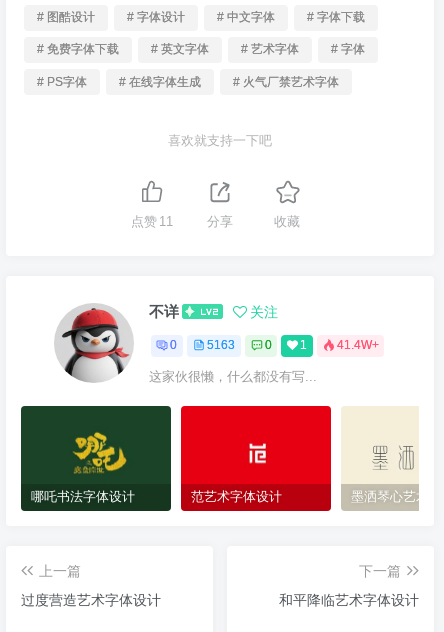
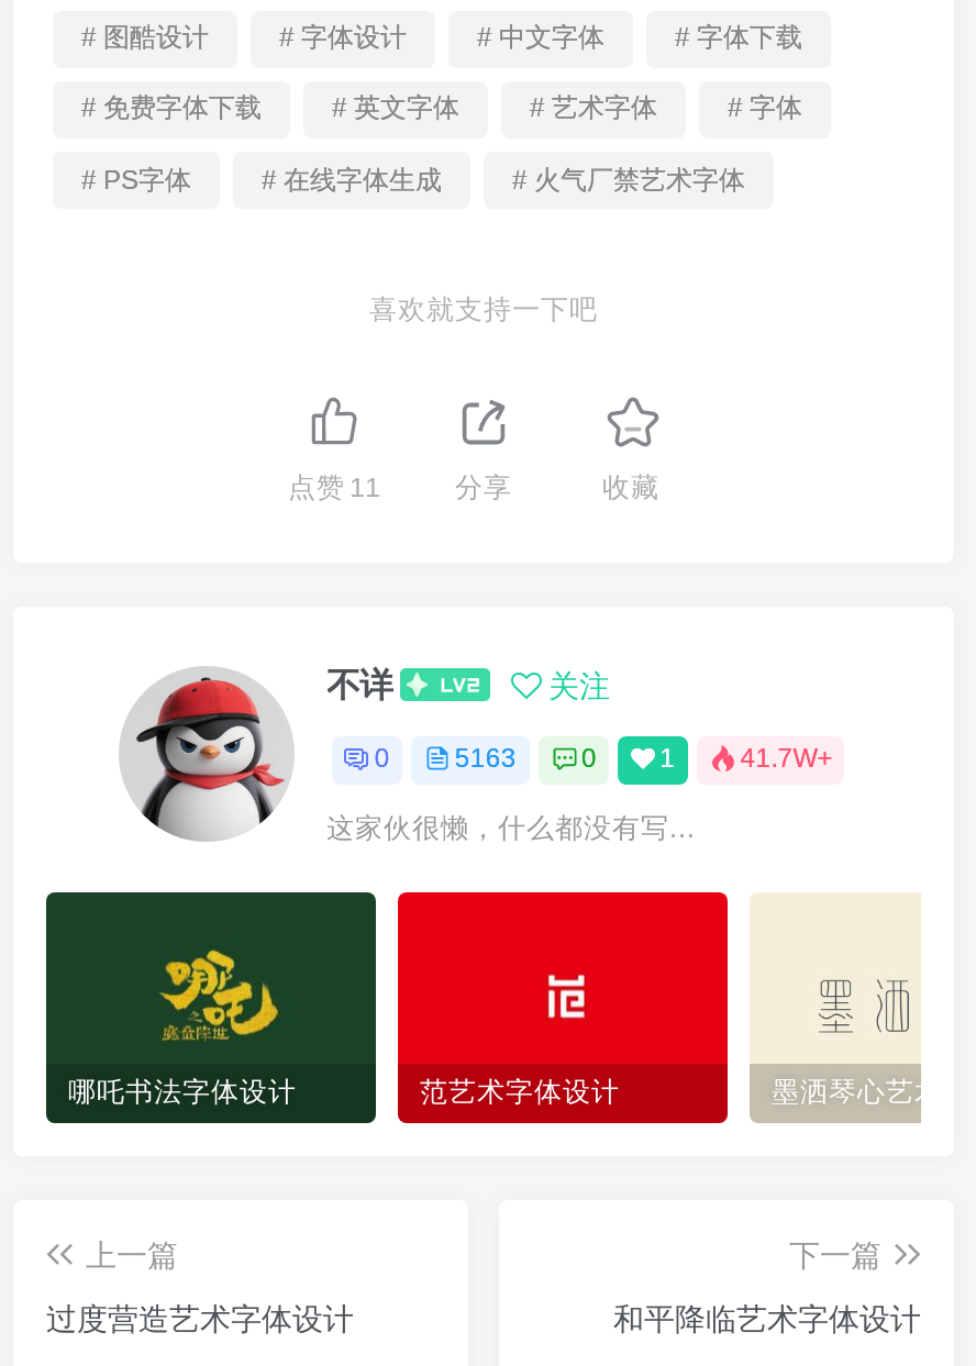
[337,338,379,352] 41.4W+ -> [740,744,832,775] 41.7W+

